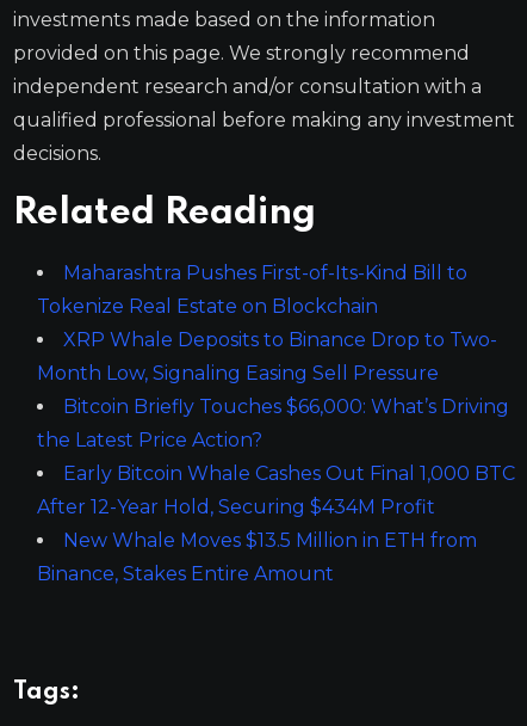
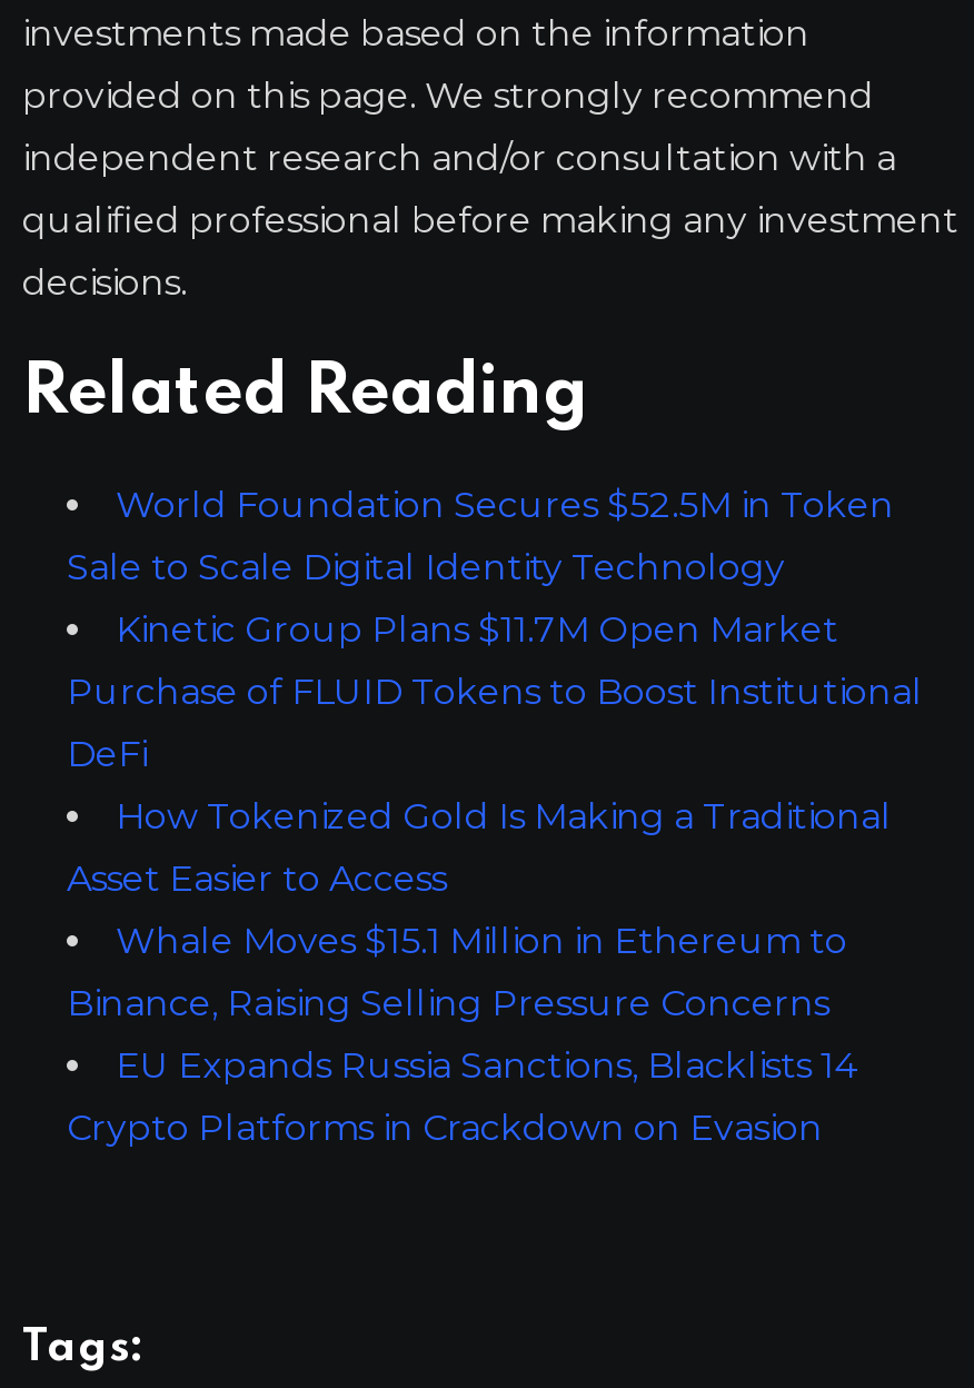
[37,261,515,585] Maharashtra Pushes First-of-Its-Kind Bill to | Tokenize Real Estate on Blockchain | XRP Whale Deposits to Binance Drop to Two- | Month Low, Signaling Easing Sell Pressure | Bitcoin Briefly Touches $66,000: What’s Driving | the Latest Price Action? | Early Bitcoin Whale Cashes Out Final 1,000 BTC | After 12-Year Hold, Securing $434M Profit | New Whale Moves $13.5 Million in ETH from | Binance, Stakes Entire Amount -> [67,483,923,1148] World Foundation Secures $52.5M in Token | Sale to Scale Digital Identity Technology | Kinetic Group Plans $11.7M Open Market | Purchase of FLUID Tokens to Boost Institutional | DeFi | How Tokenized Gold Is Making a Traditional | Asset Easier to Access | Whale Moves $15.1 Million in Ethereum to | Binance, Raising Selling Pressure Concerns | EU Expands Russia Sanctions, Blacklists 14 | Crypto Platforms in Crackdown on Evasion

